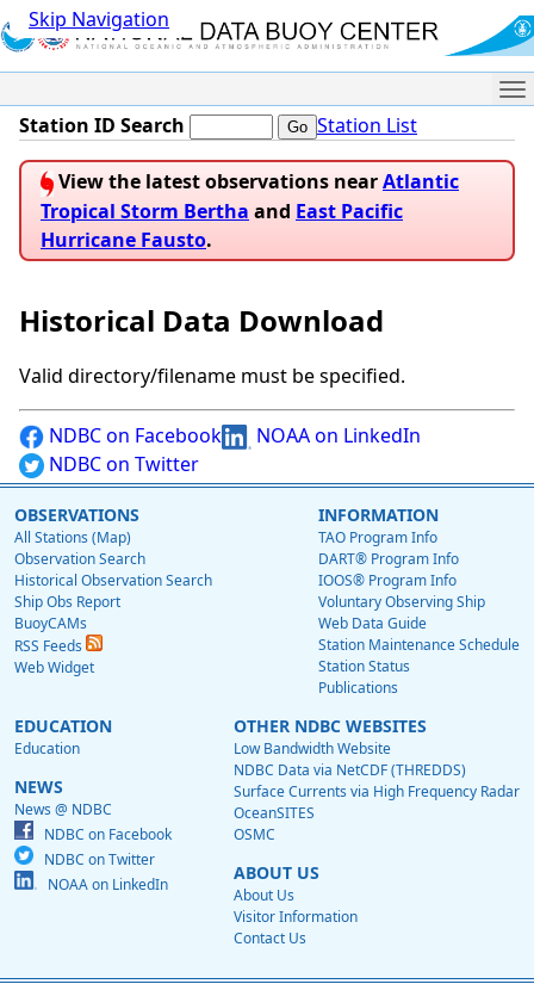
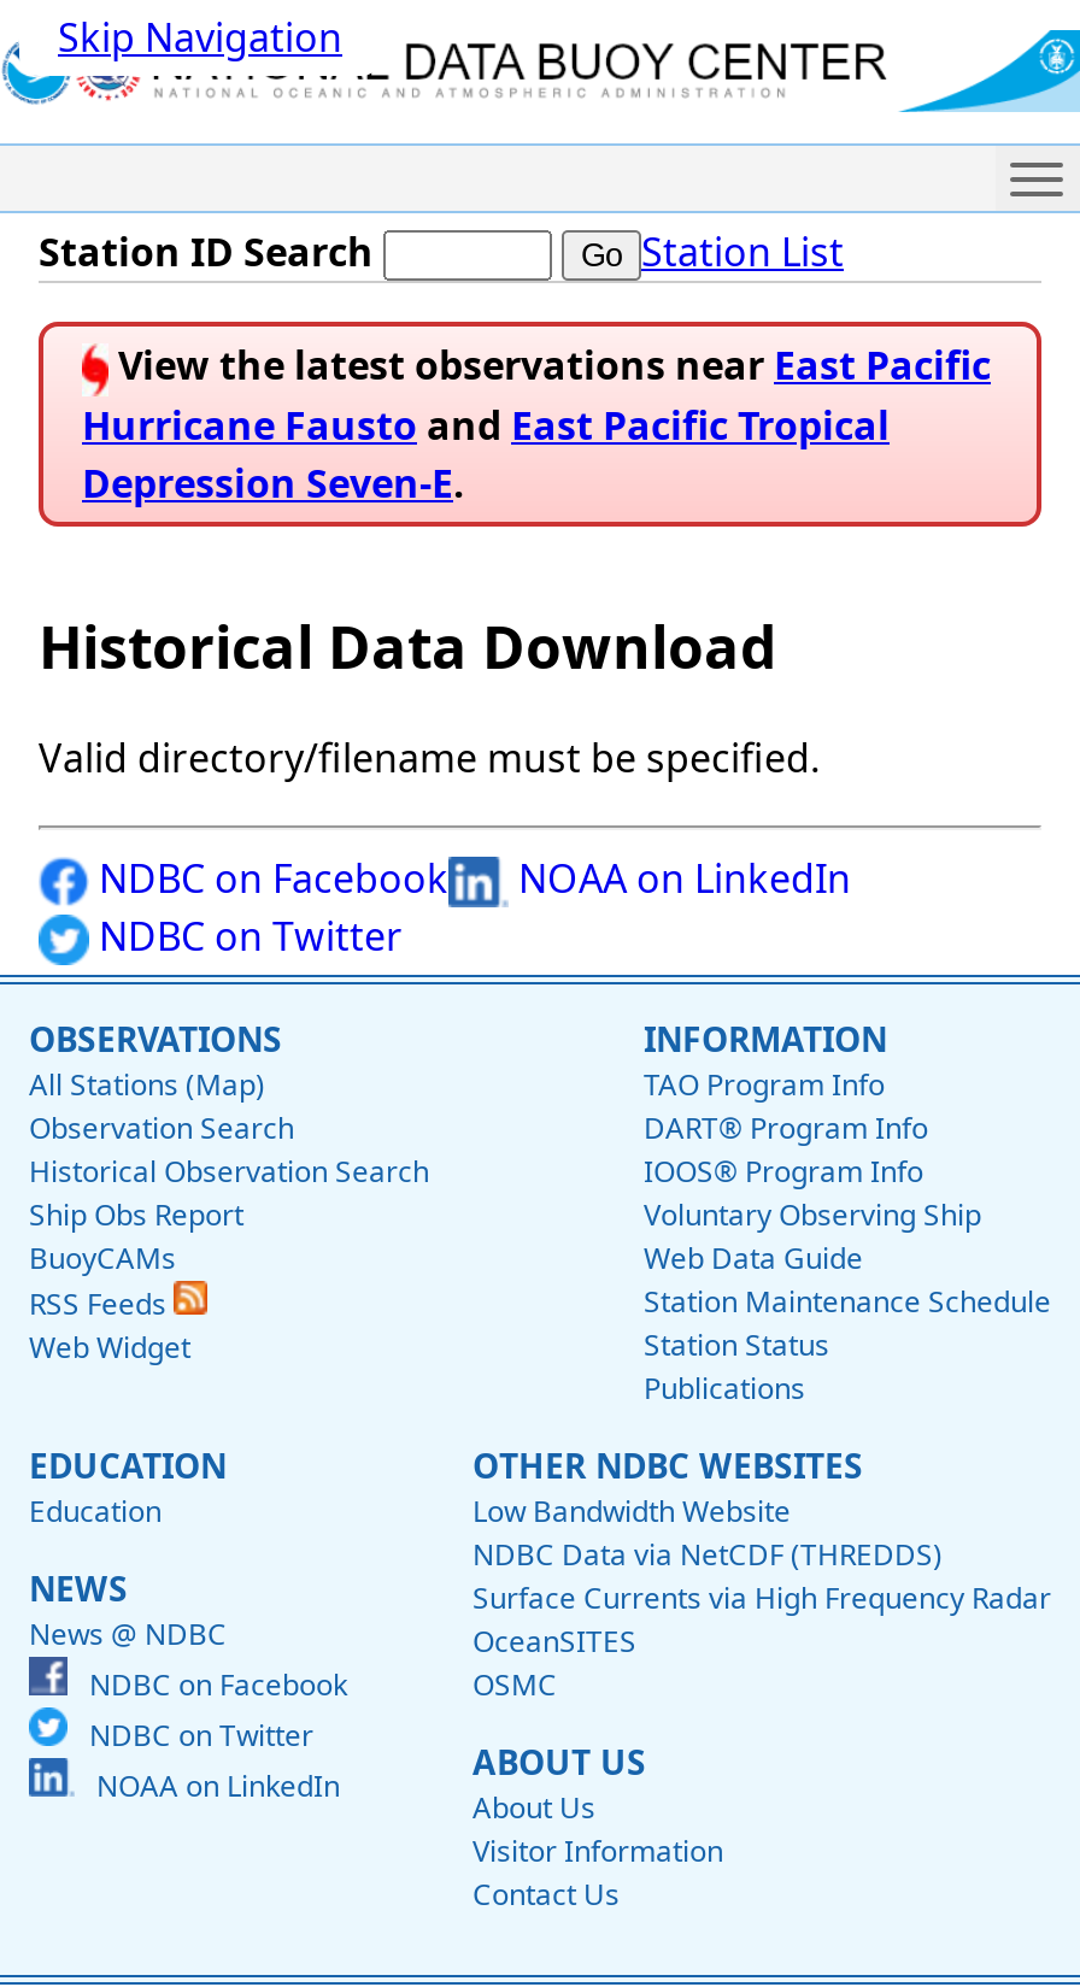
[41,169,459,253] View the latest observations near Atlantic | Tropical Storm Bertha and East Pacific | Hurricane Fausto. -> [82,339,991,509] View the latest observations near East Pacific | Hurricane Fausto and East Pacific Tropical | Depression Seven-E.

